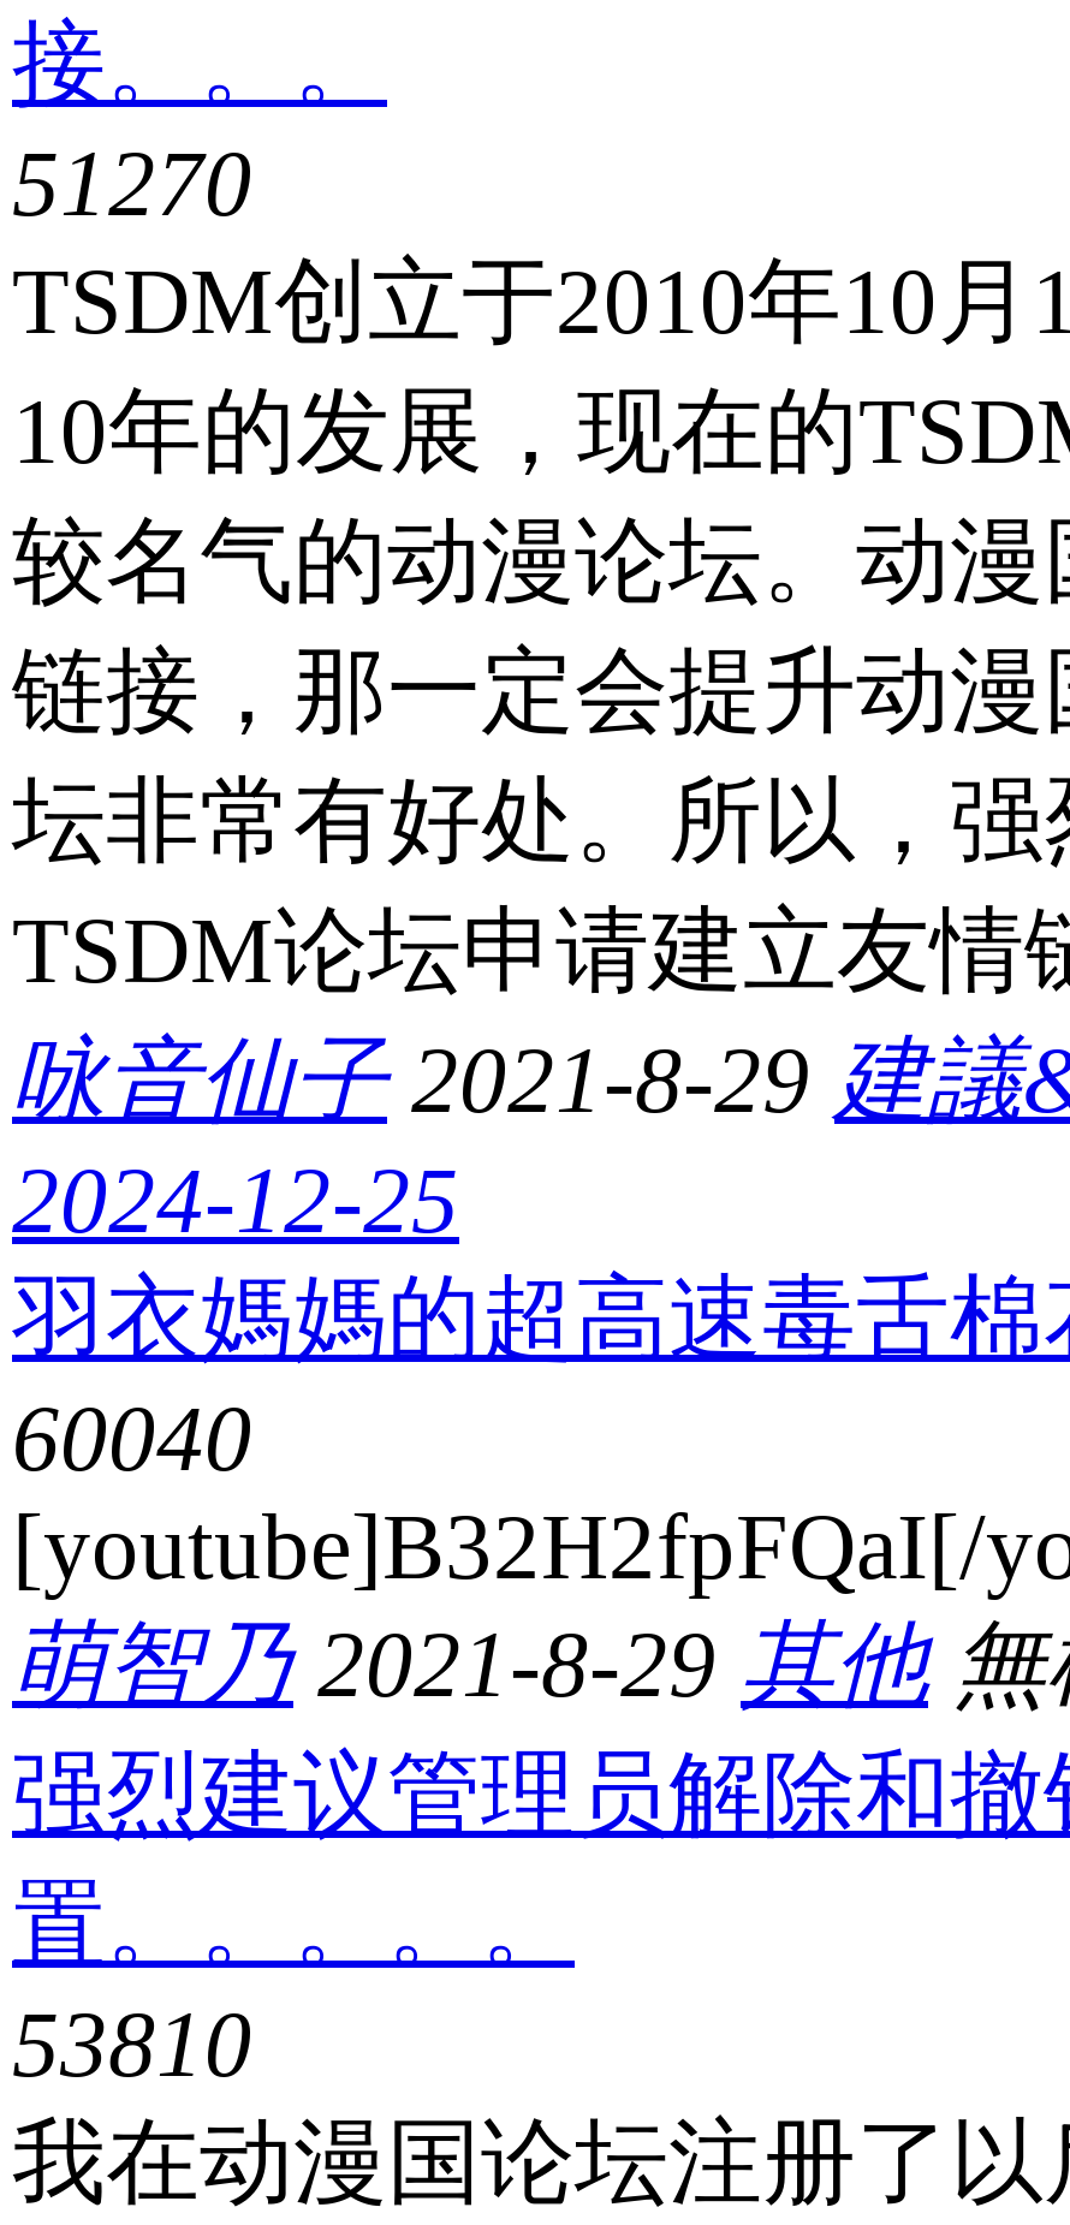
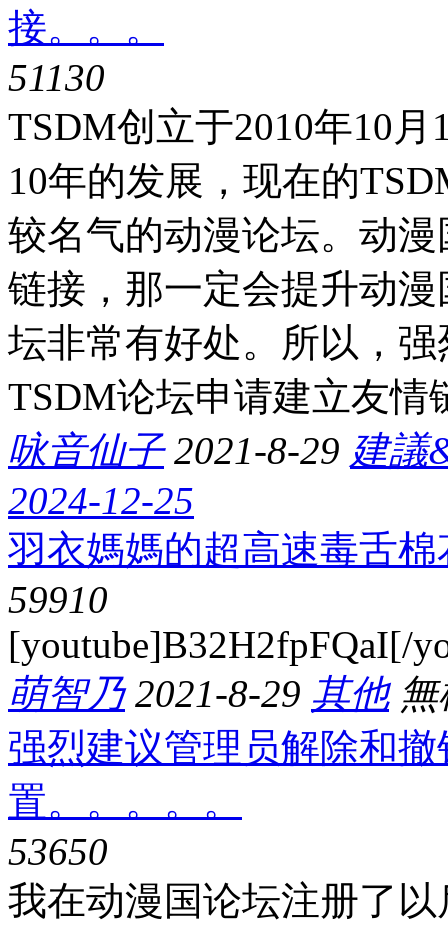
[12,131,252,234] 51270 -> [8,56,105,99] 51130
[12,1385,252,1489] 60040 -> [8,578,108,621] 59910
[12,1991,252,2095] 53810 -> [8,830,108,873] 53650

